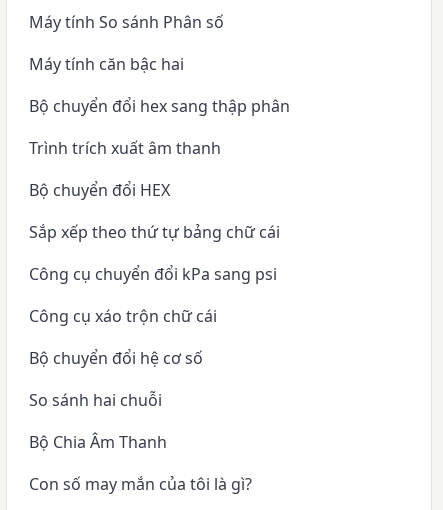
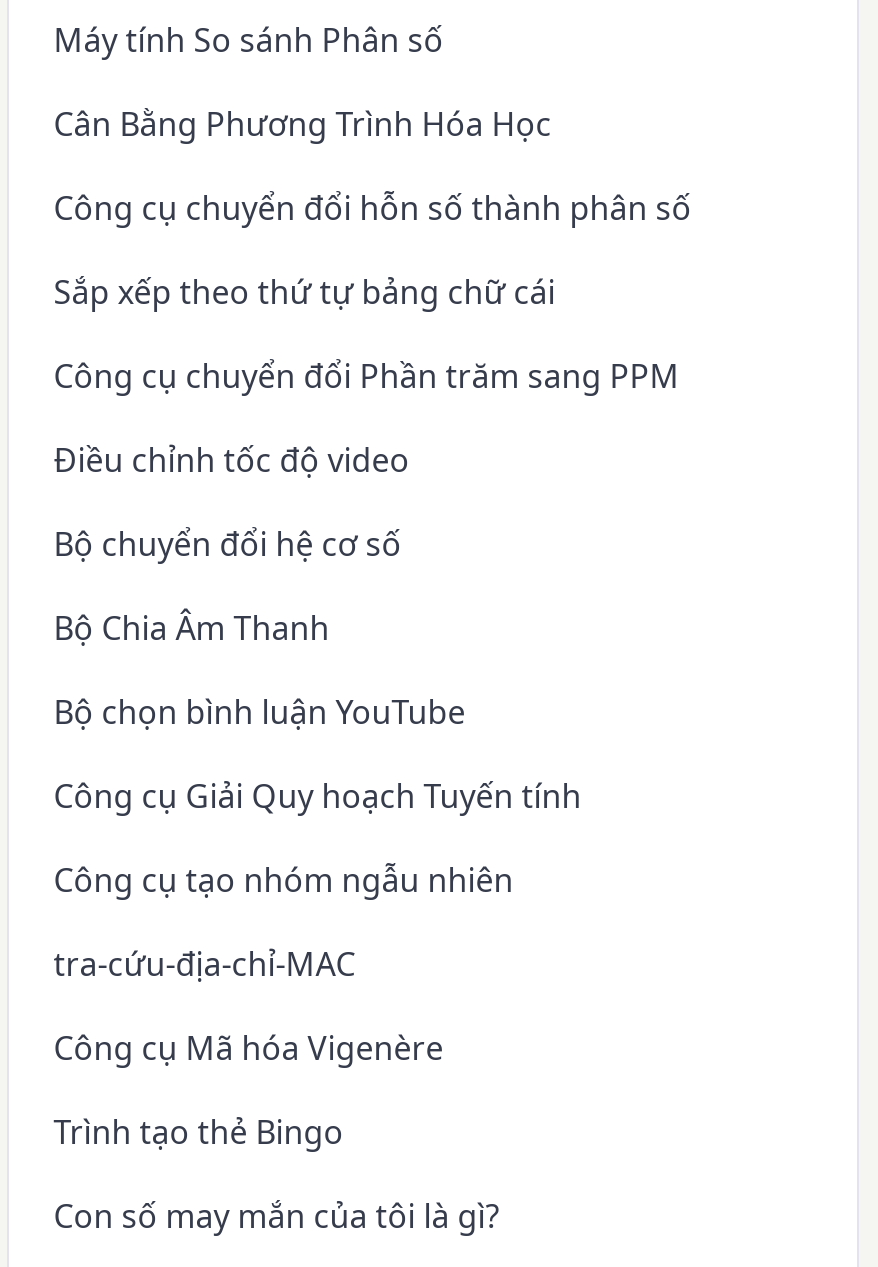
[29,53,290,201] Máy tính căn bậc hai | Bộ chuyển đổi hex sang thập phân | Trình trích xuất âm thanh | Bộ chuyển đổi HEX -> [53,102,691,230] Cân Bằng Phương Trình Hóa Học | Công cụ chuyển đổi hỗn số thành phân số
moved [29,221,280,243] -> [53,270,555,314]: Sắp xếp theo thứ tự bảng chữ cái
[29,263,277,285] Công cụ chuyển đổi kPa sang psi -> [53,354,679,398] Công cụ chuyển đổi Phần trăm sang PPM
[29,305,217,327] Công cụ xáo trộn chữ cái -> [53,438,409,482] Điều chỉnh tốc độ video
moved [29,347,203,369] -> [53,522,401,566]: Bộ chuyển đổi hệ cơ số
[29,389,162,411] So sánh hai chuỗi -> none
moved [29,431,167,453] -> [53,606,329,650]: Bộ Chia Âm Thanh
none -> [53,690,581,1154] Bộ chọn bình luận YouTube | Công cụ Giải Quy hoạch Tuyến tính | Công cụ tạo nhóm ngẫu nhiên | tra-cứu-địa-chỉ-MAC | Công cụ Mã hóa Vigenère | Trình tạo thẻ Bingo

